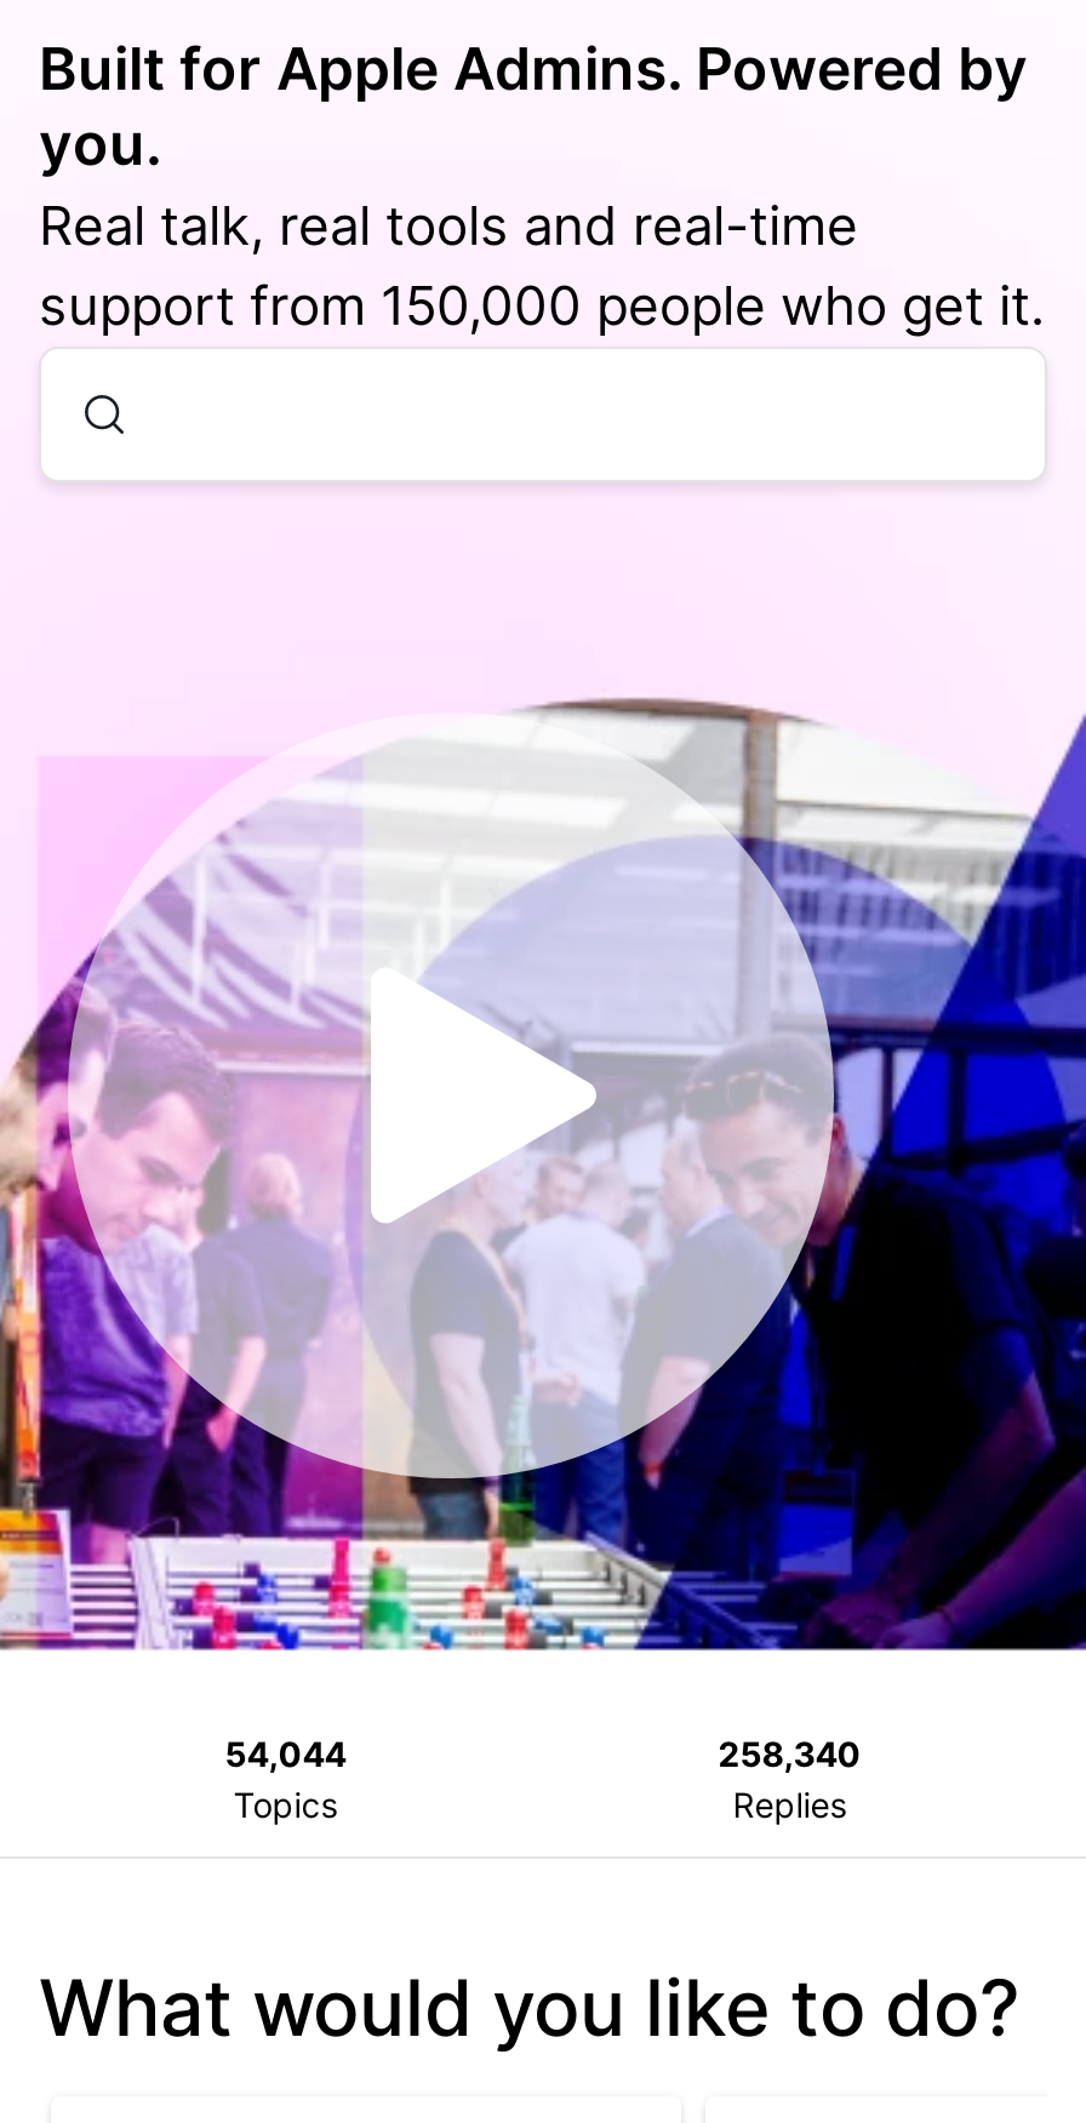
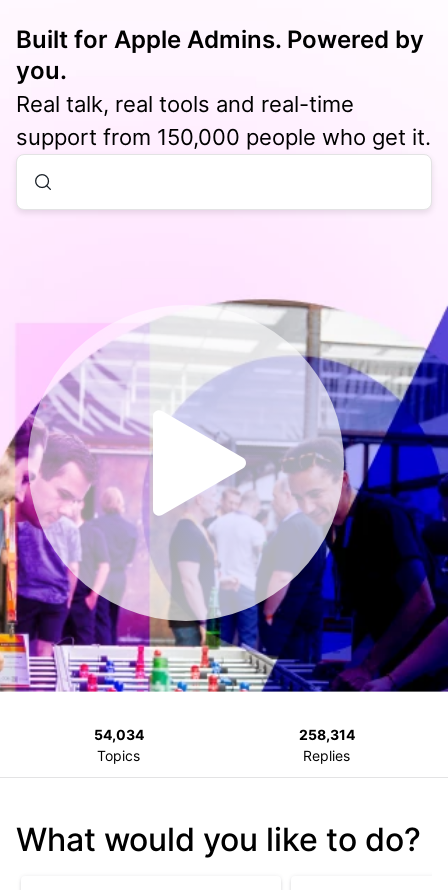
[225,1733,346,1774] 54,044 -> [93,726,143,743] 54,034
[718,1733,861,1774] 258,340 -> [298,726,354,743] 258,314

